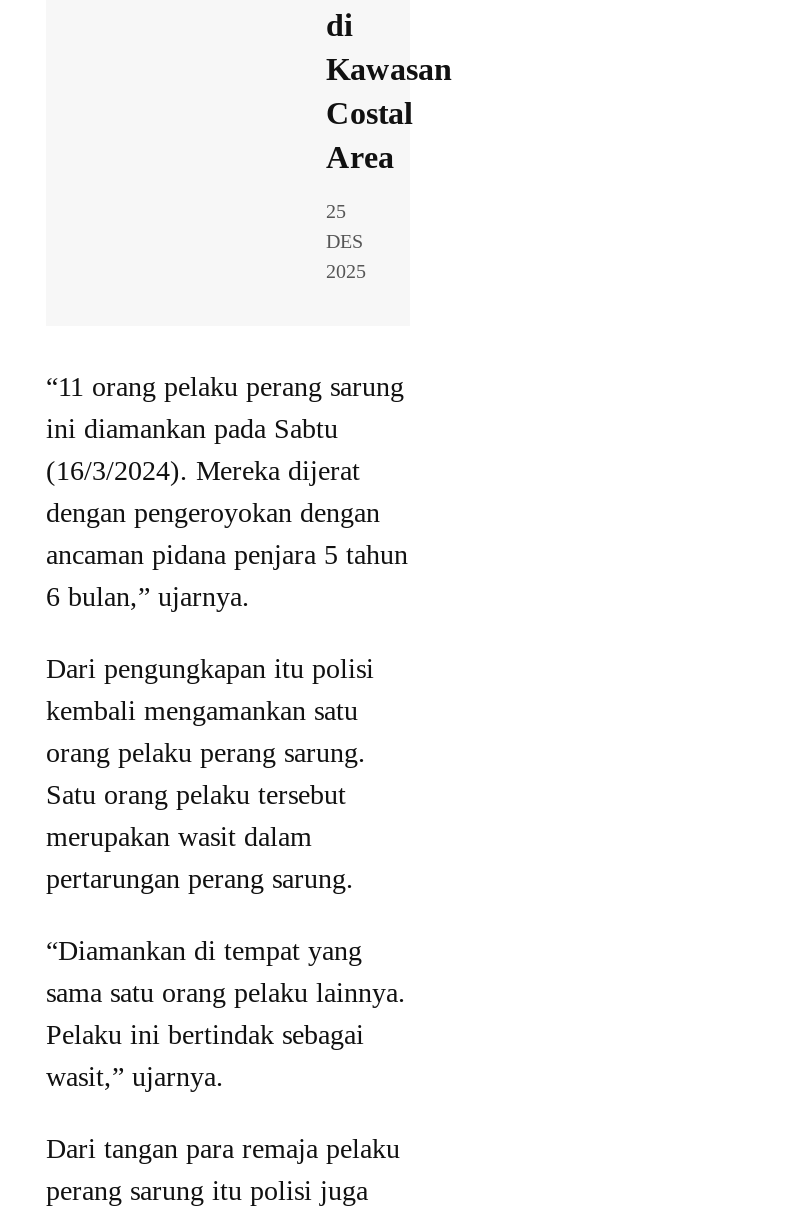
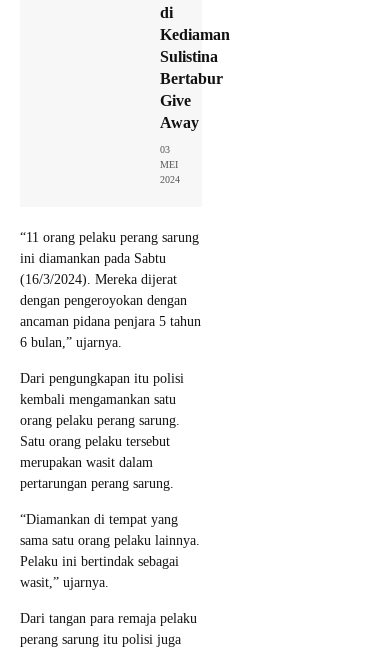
[326,53,452,175] Kawasan | Costal | Area -> [160,26,230,131] Kediaman | Sulistina | Bertabur | Give | Away
[326,201,366,283] 25 | DES | 2025 -> [160,144,180,185] 03 | MEI | 2024

